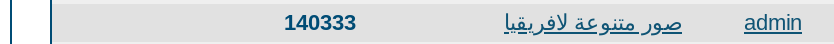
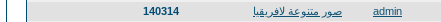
[284,10,356,34] 140333 -> [143,5,179,17] 140314

